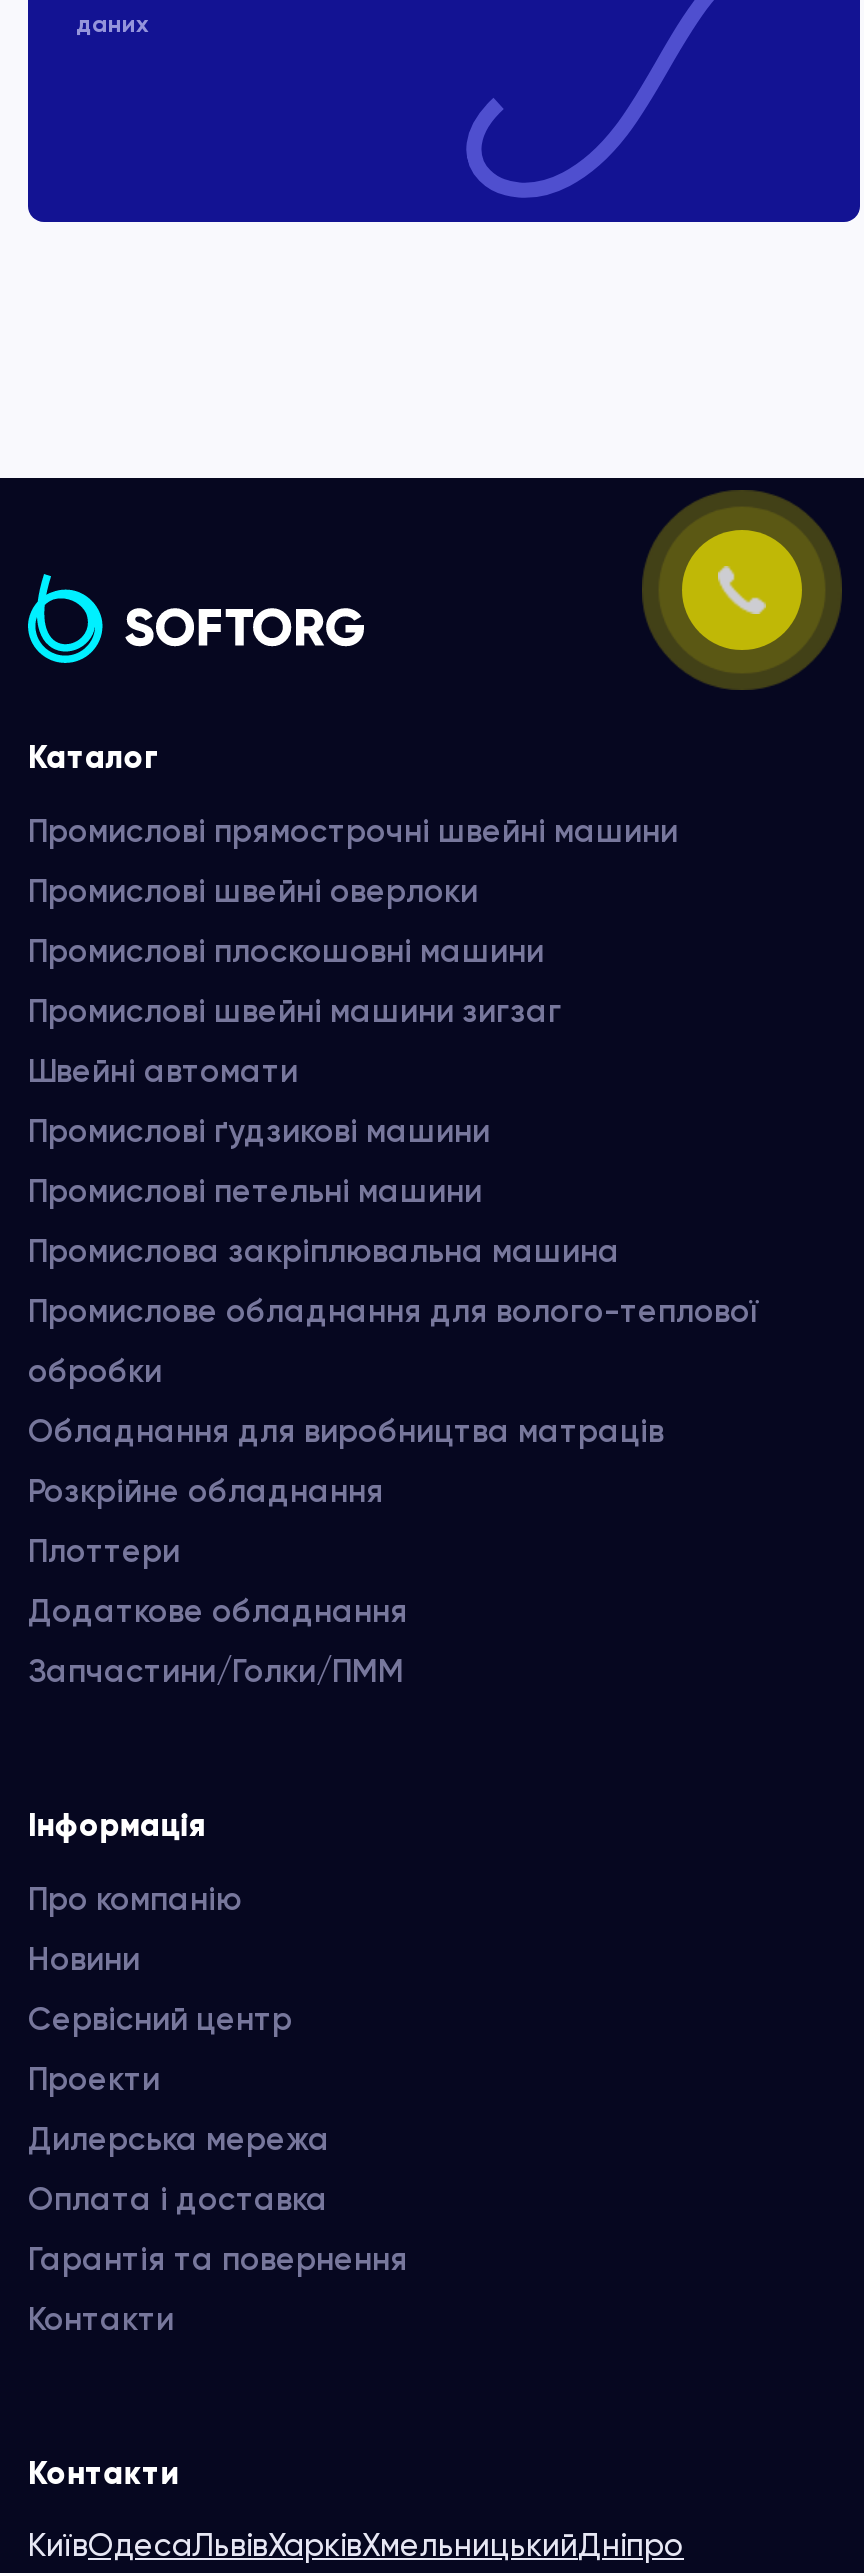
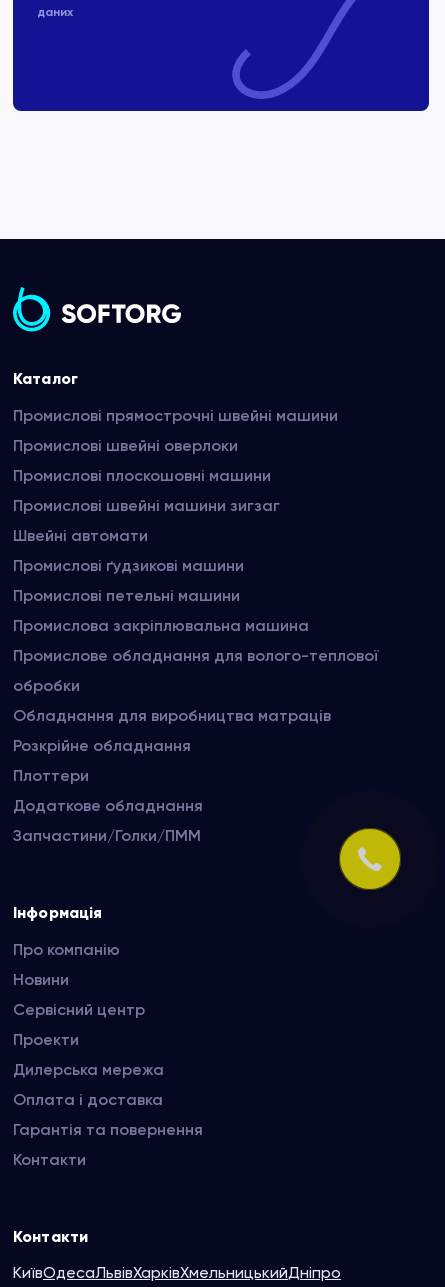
[642,490,842,690] [image] -> none
none -> [339,828,401,890] [image]

